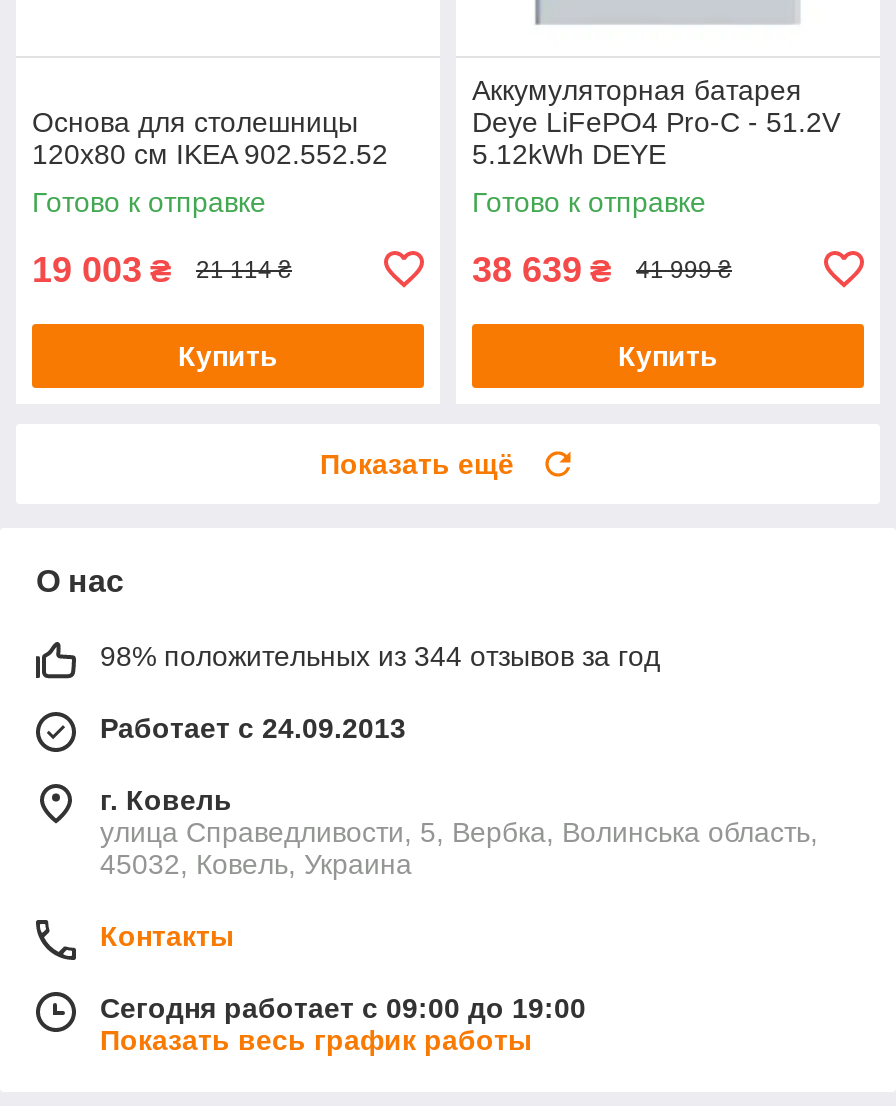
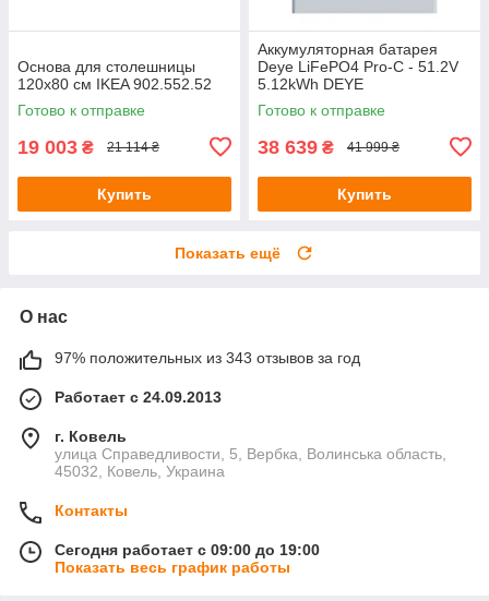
[100,640,660,672] 98% положительных из 344 отзывов за год -> [55,349,360,366] 97% положительных из 343 отзывов за год

